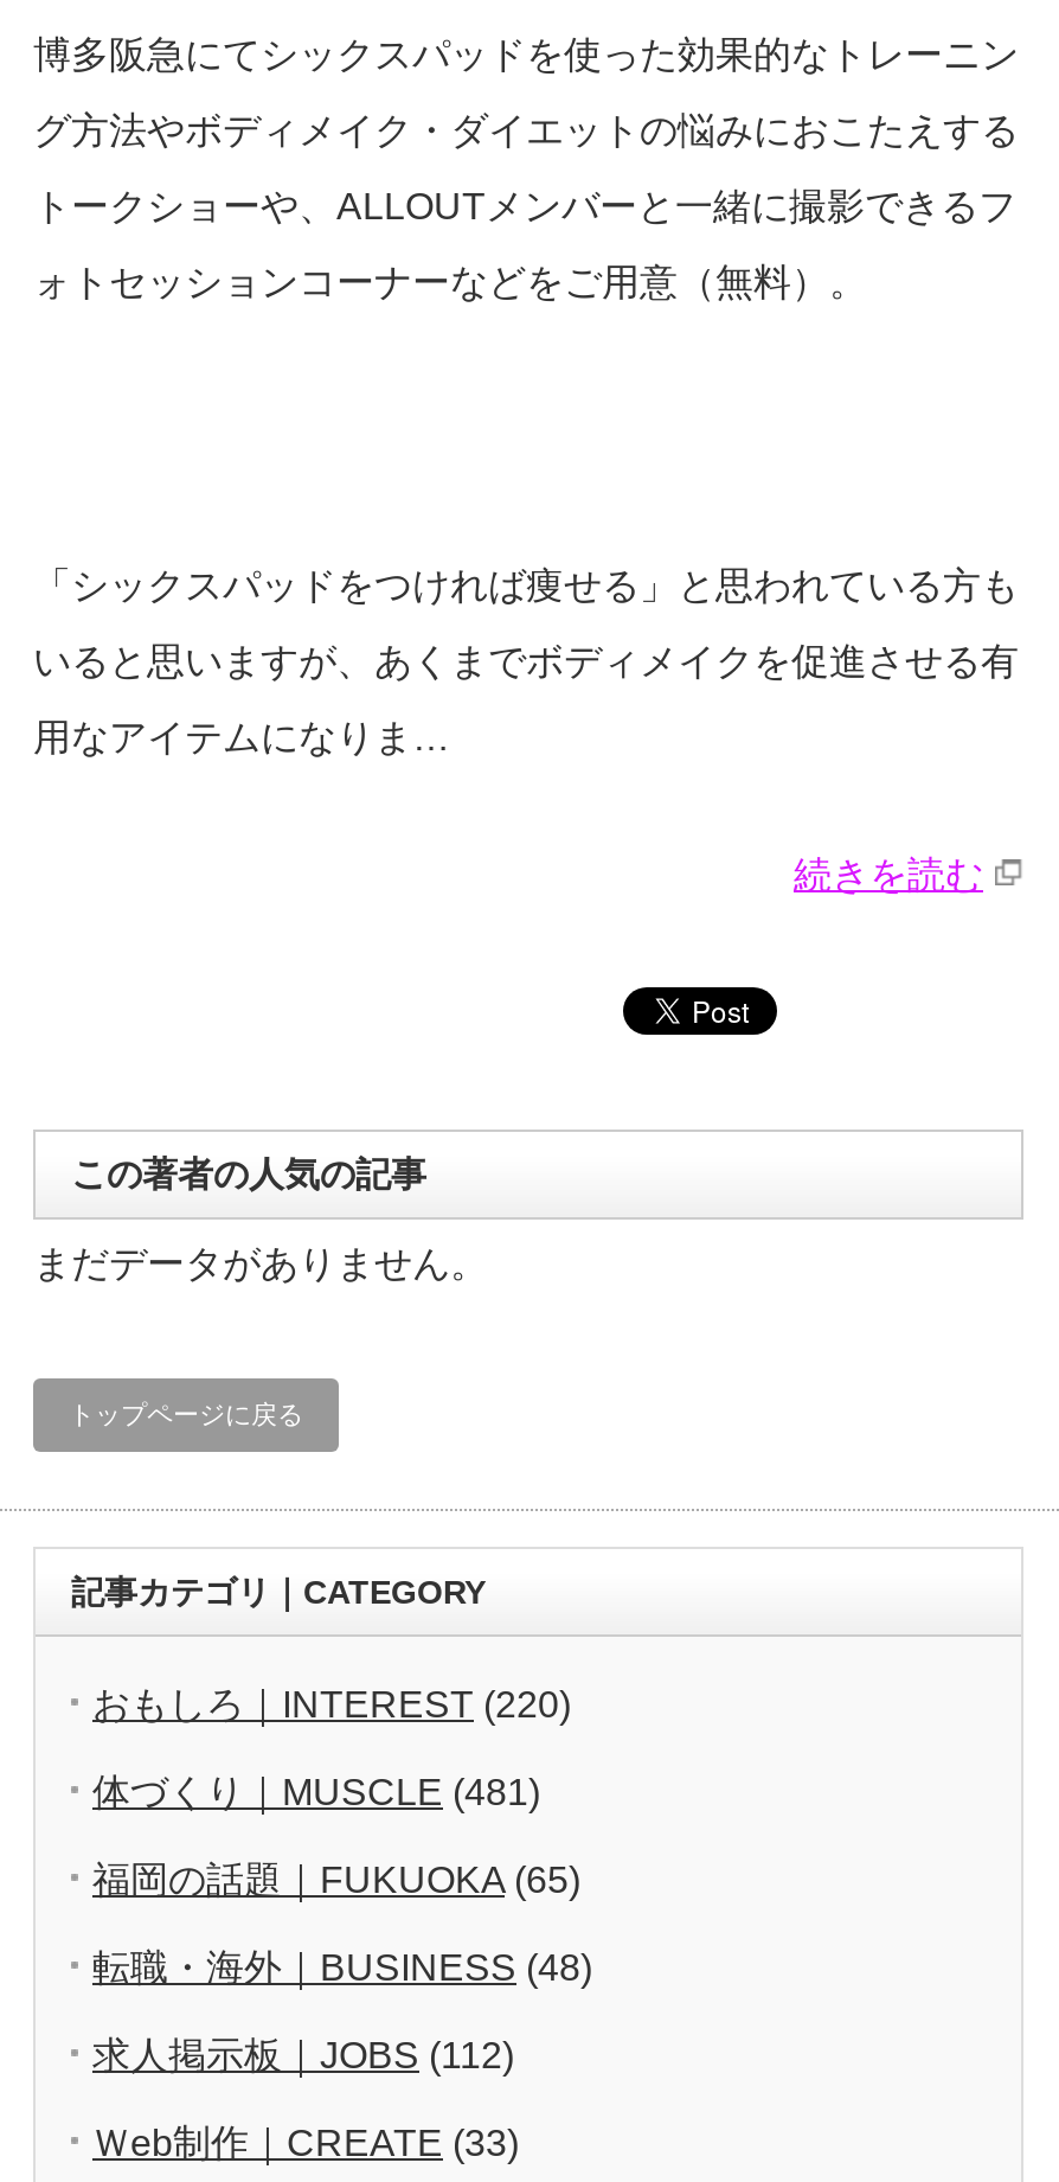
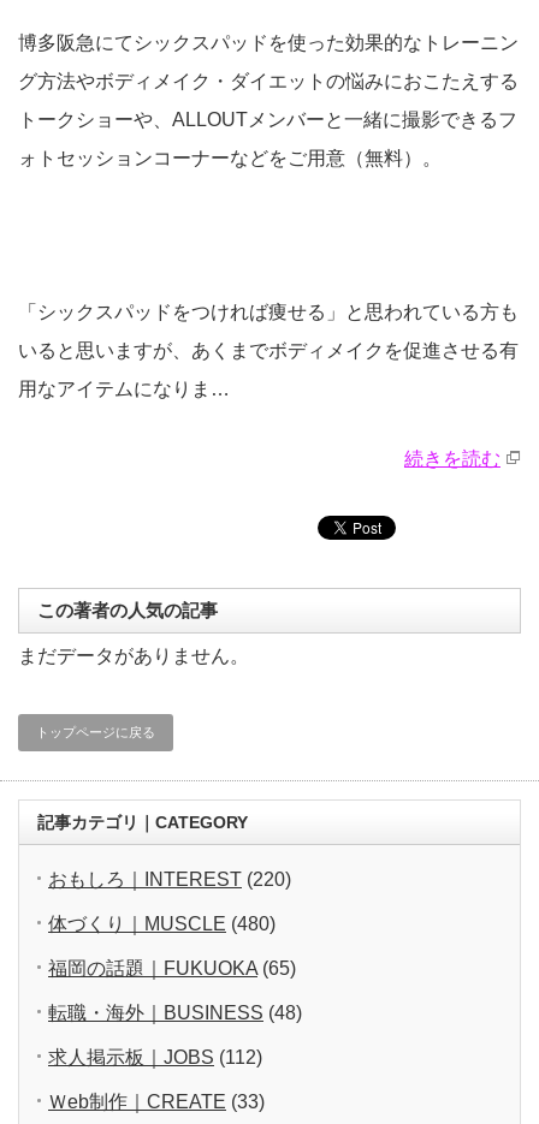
[92,1773,540,1813] 体づくり｜MUSCLE (481) -> [48,914,276,935] 体づくり｜MUSCLE (480)

